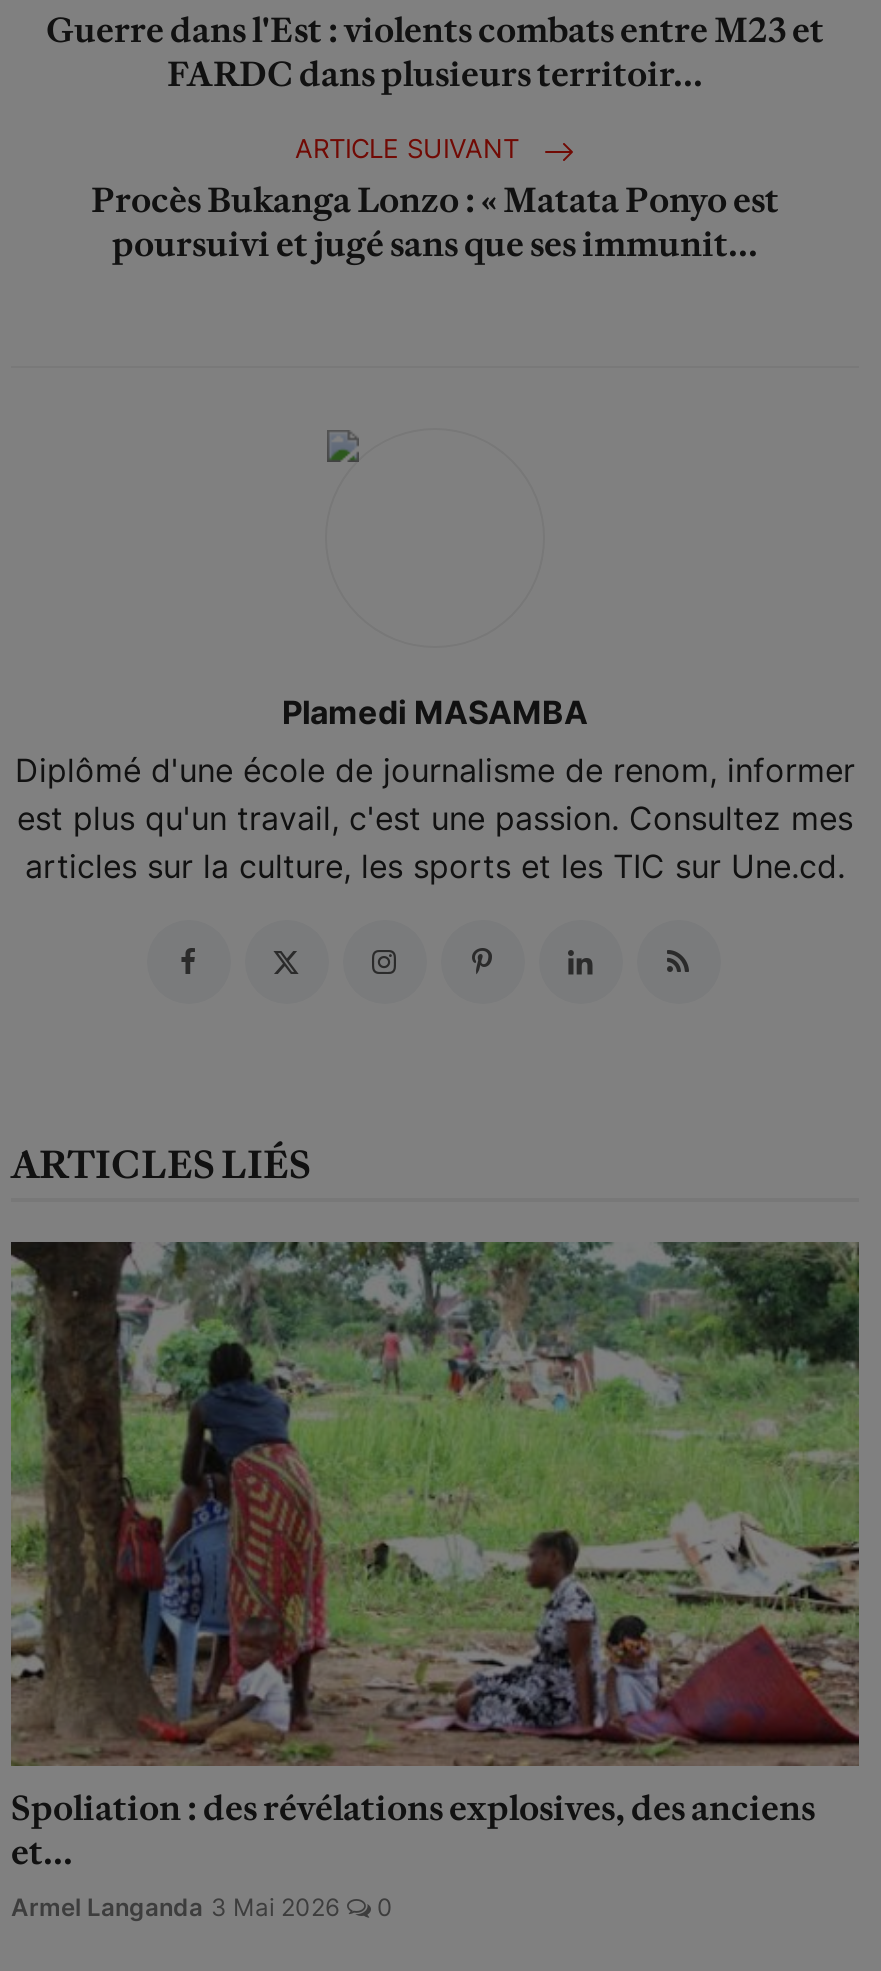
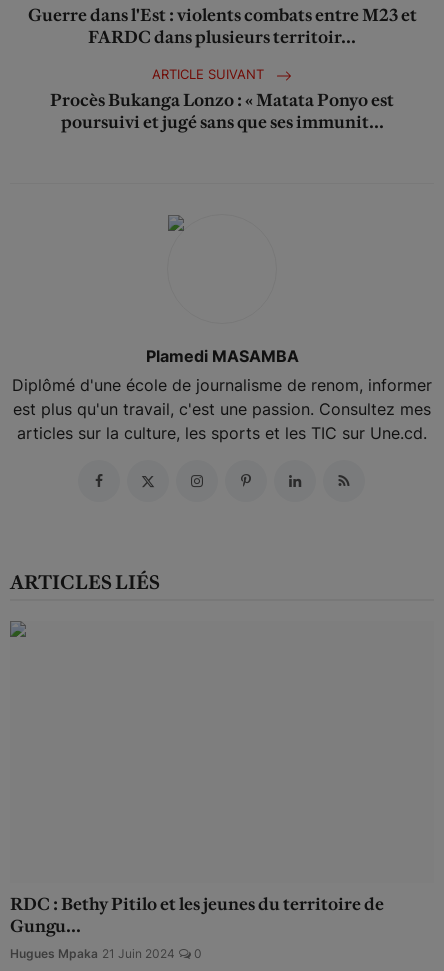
[9,1240,861,1768] [image] -> none
[11,1786,815,1922] Spoliation : des révélations explosives, des anciens | et... | Armel Langanda 3 Mai 2026 -> [10,893,384,961] RDC : Bethy Pitilo et les jeunes du territoire de | Gungu... | Hugues Mpaka 21 Juin 2024

